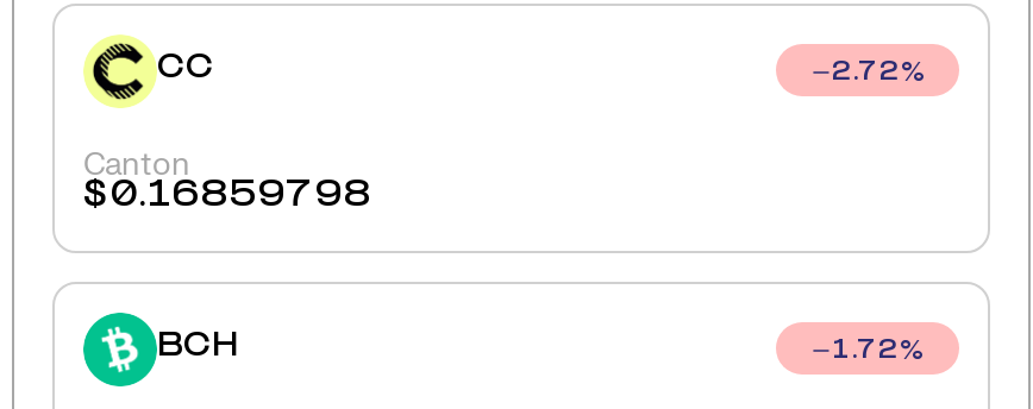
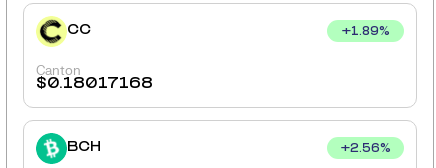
[832,59,927,87] 2.72% -> [341,26,389,38] +1.89%
[83,176,371,214] $0.16859798 -> [36,76,153,92] $0.18017168
[833,337,926,365] 1.72% -> [340,143,390,155] +2.56%

